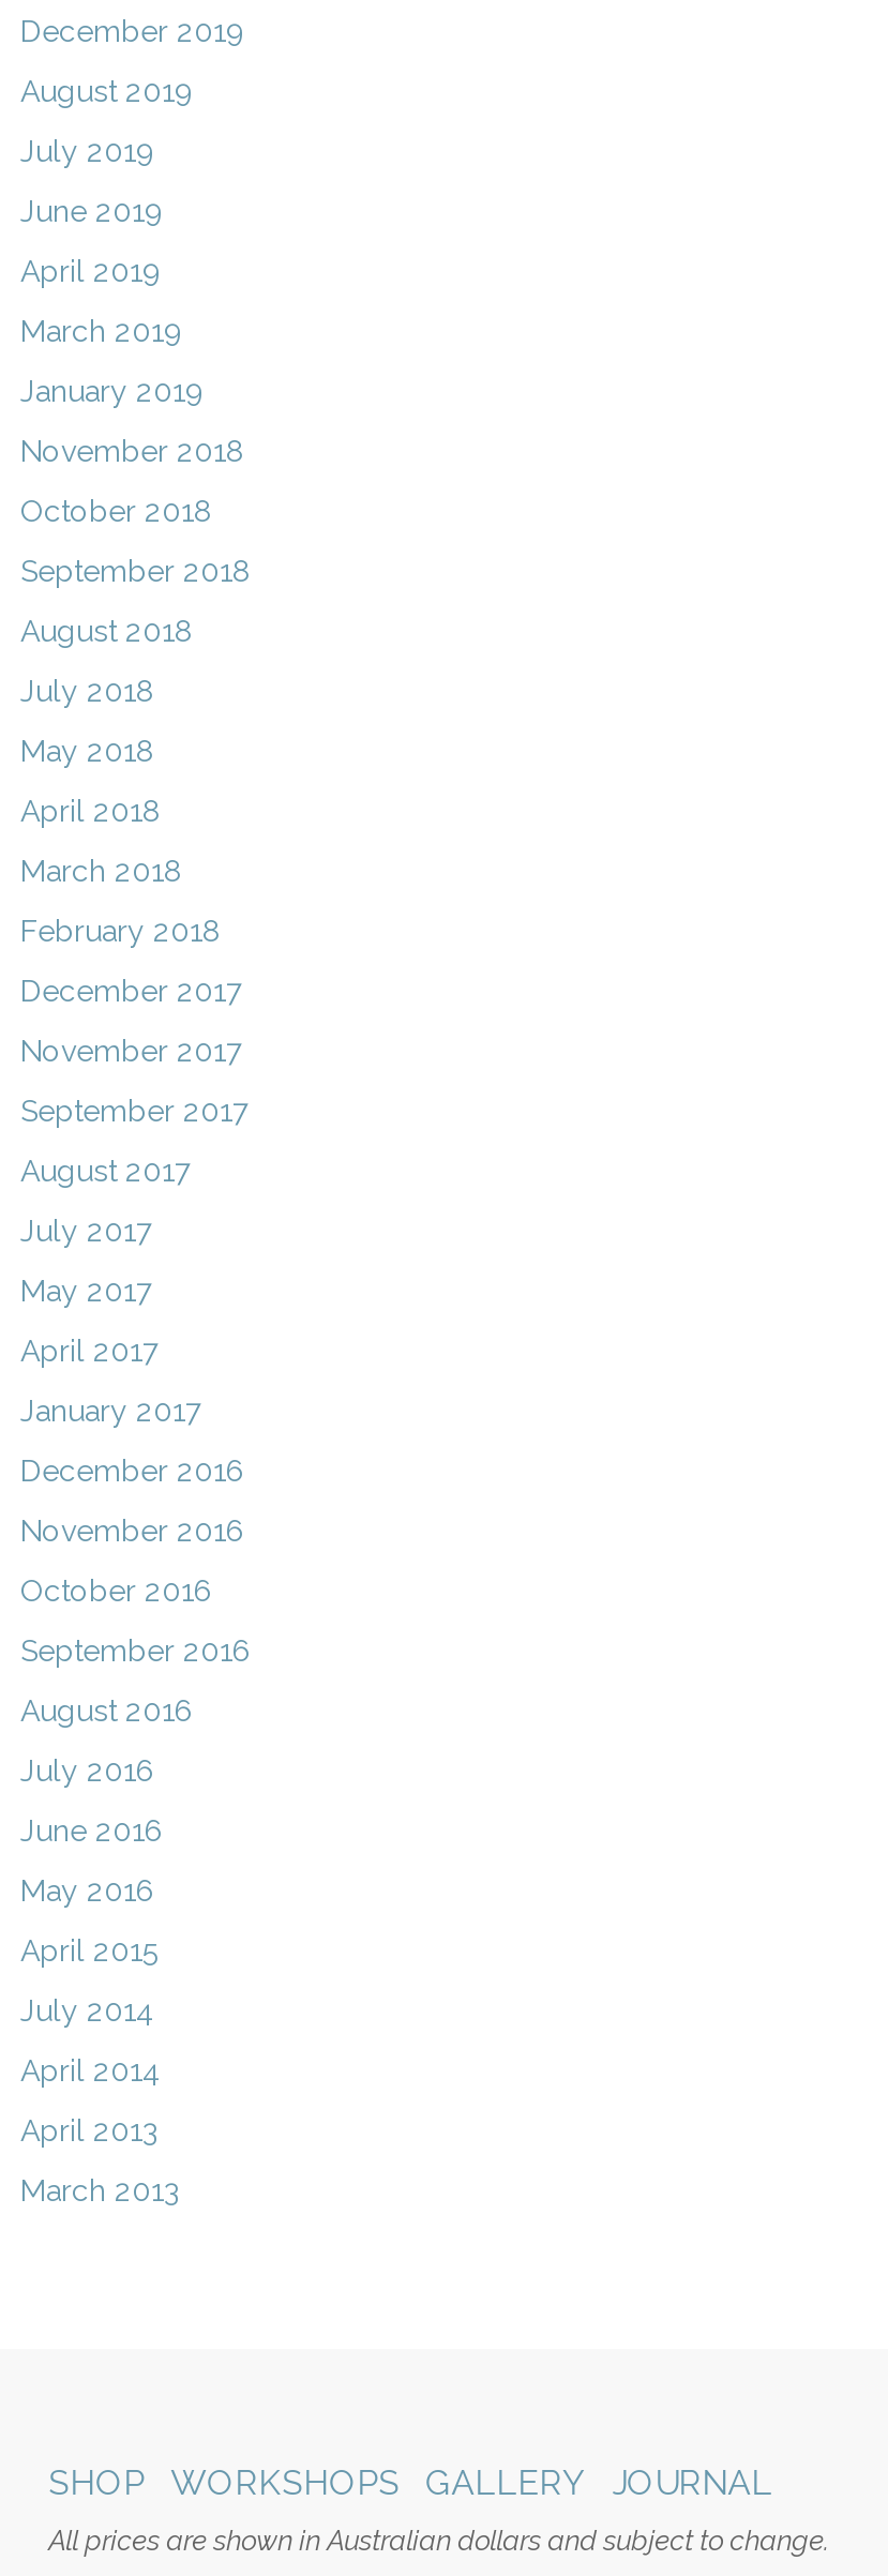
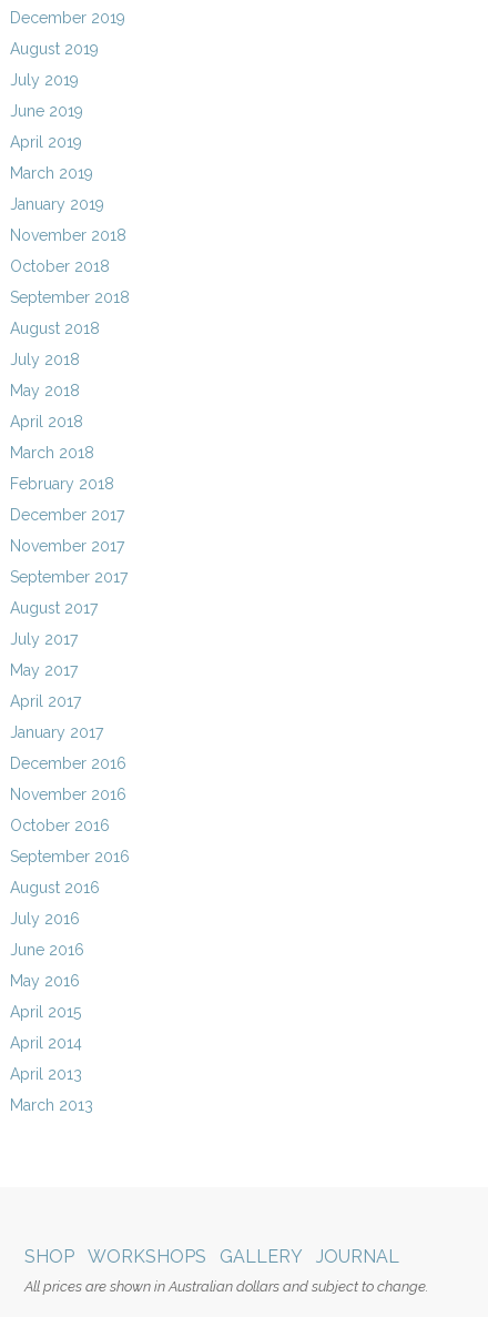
[20,1994,153,2028] July 2014 -> none

